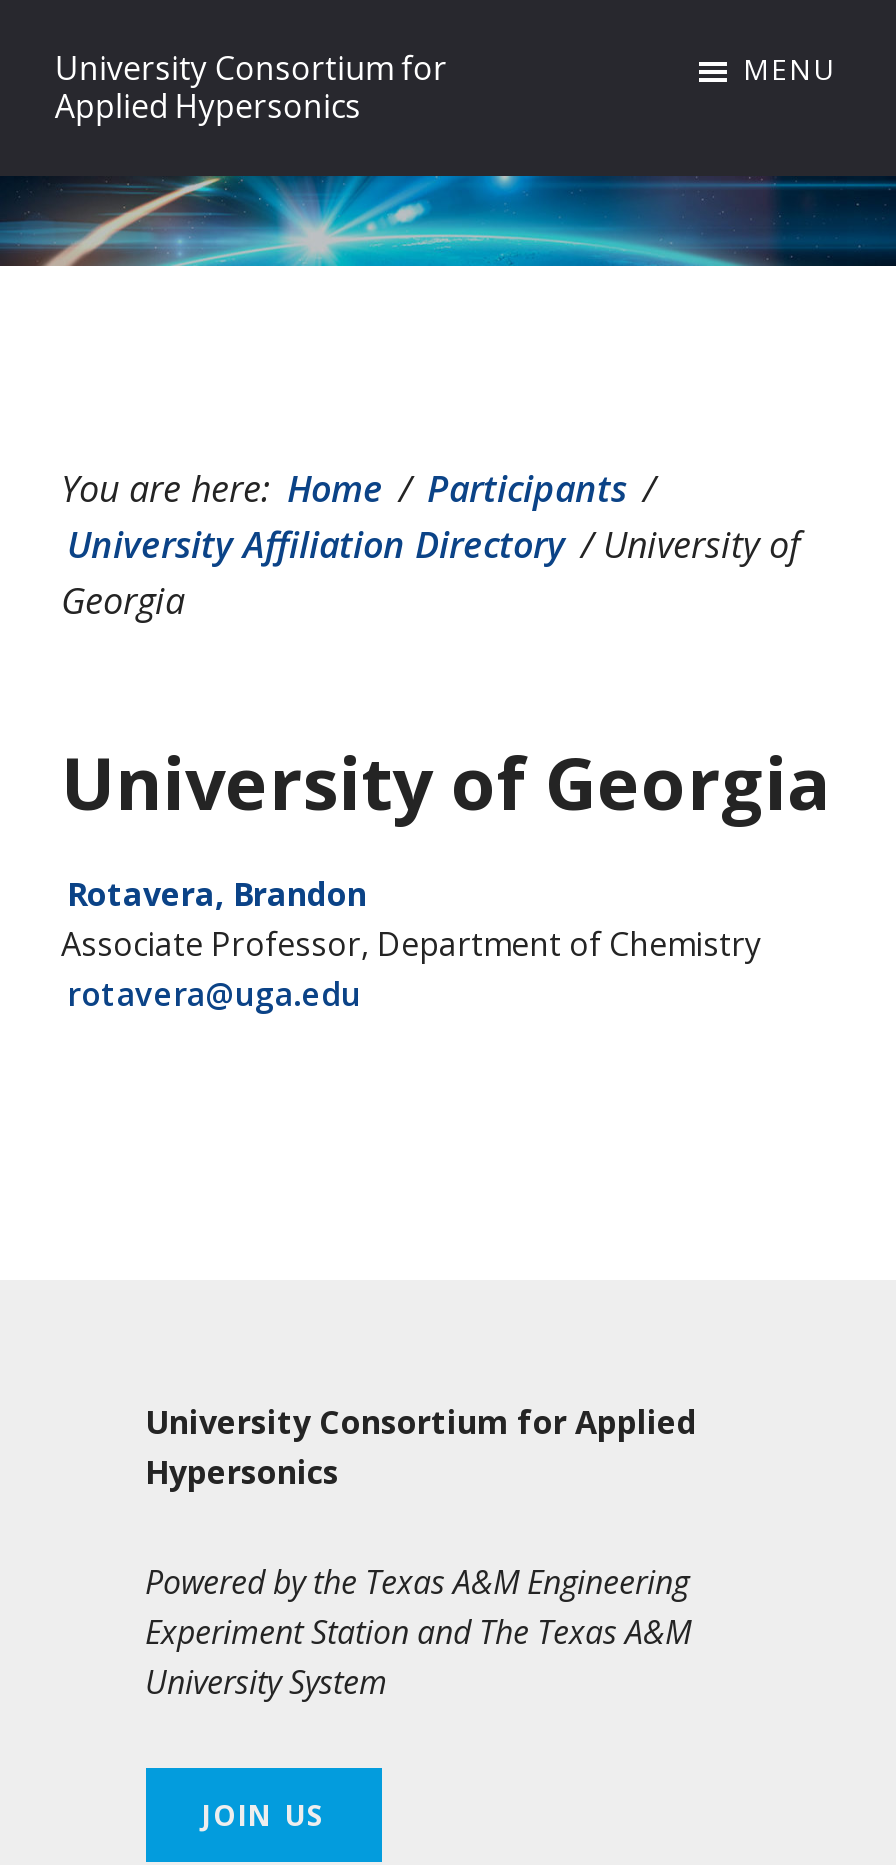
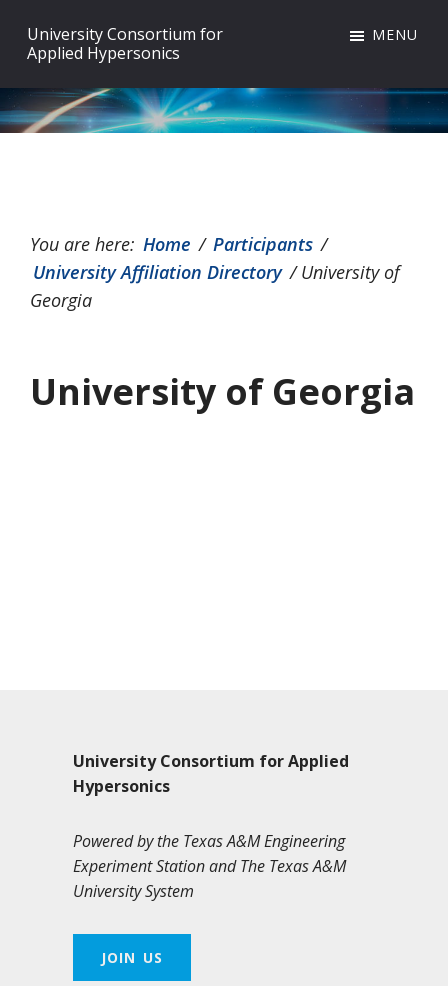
[61,871,761,1015] Rotavera, Brandon | Associate Professor, Department of Chemistry | rotavera@uga.edu -> none

